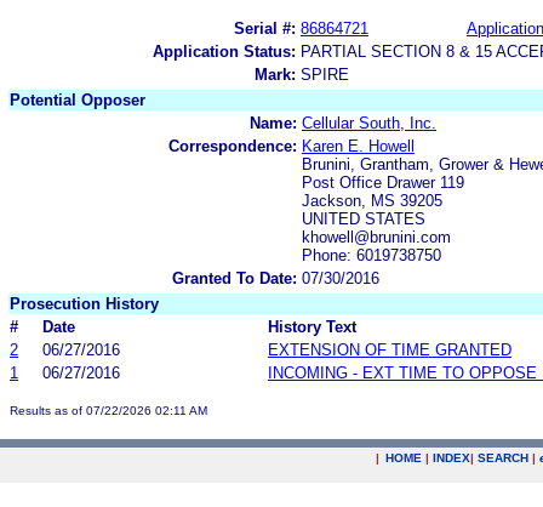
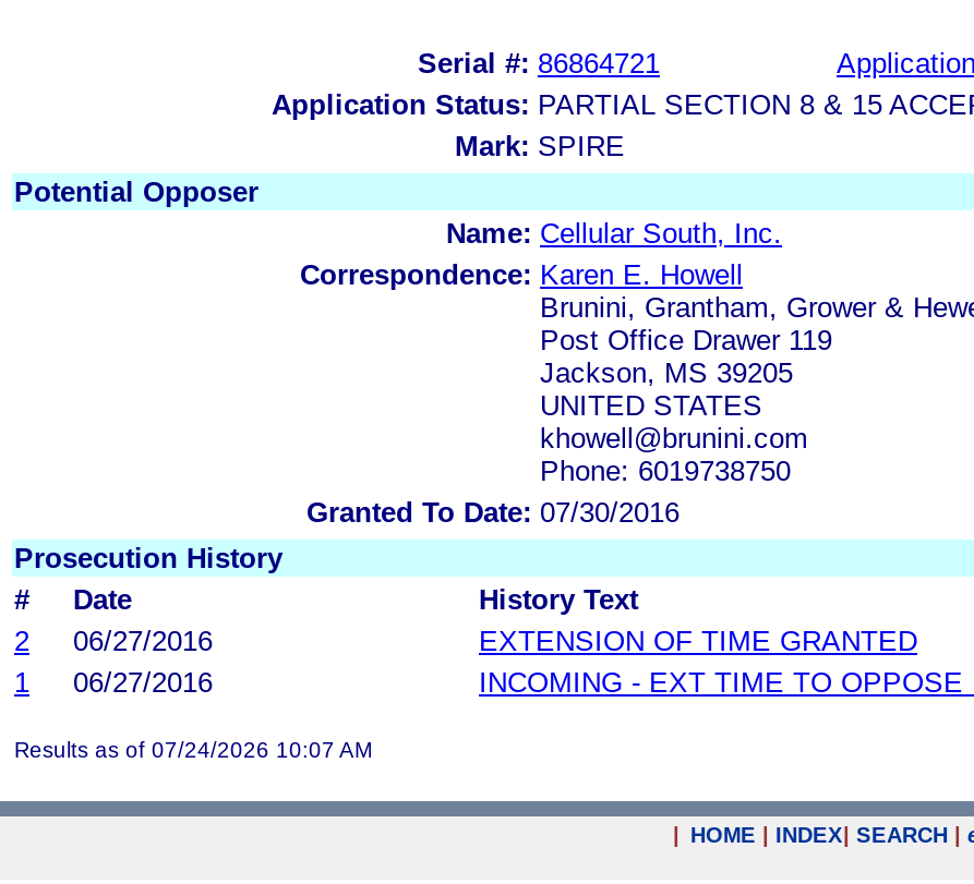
[10,404,207,417] Results as of 07/22/2026 02:11 AM -> [14,738,372,762] Results as of 07/24/2026 10:07 AM

